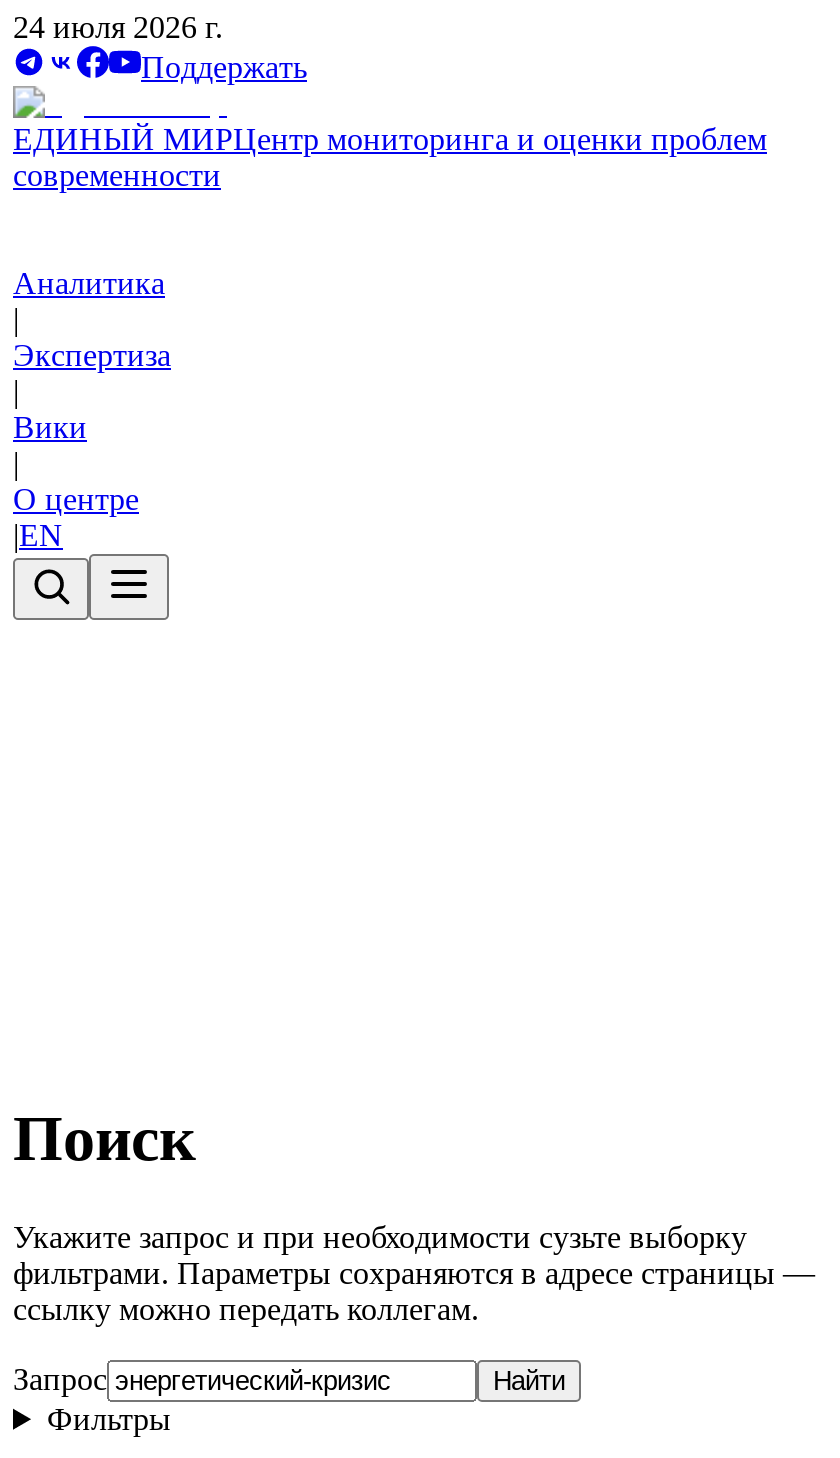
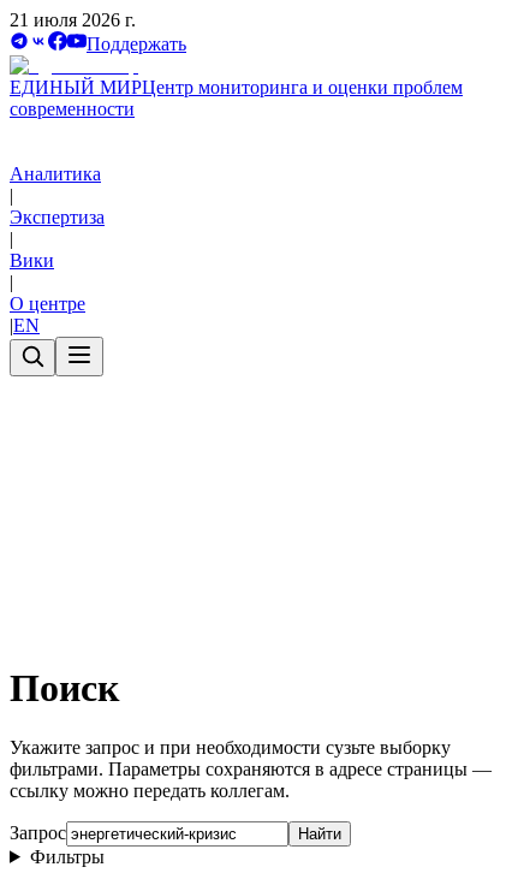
[13,10,223,44] 24 июля 2026 г. -> [10,10,136,30] 21 июля 2026 г.

